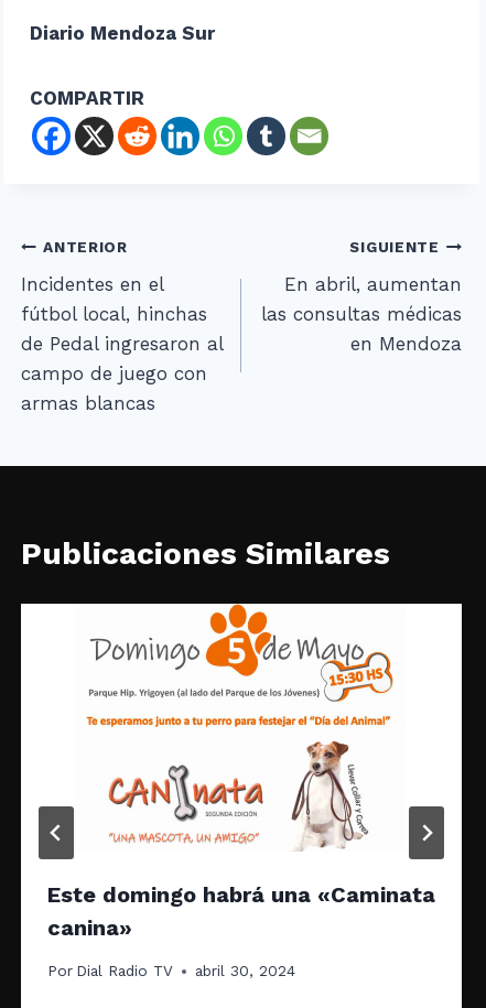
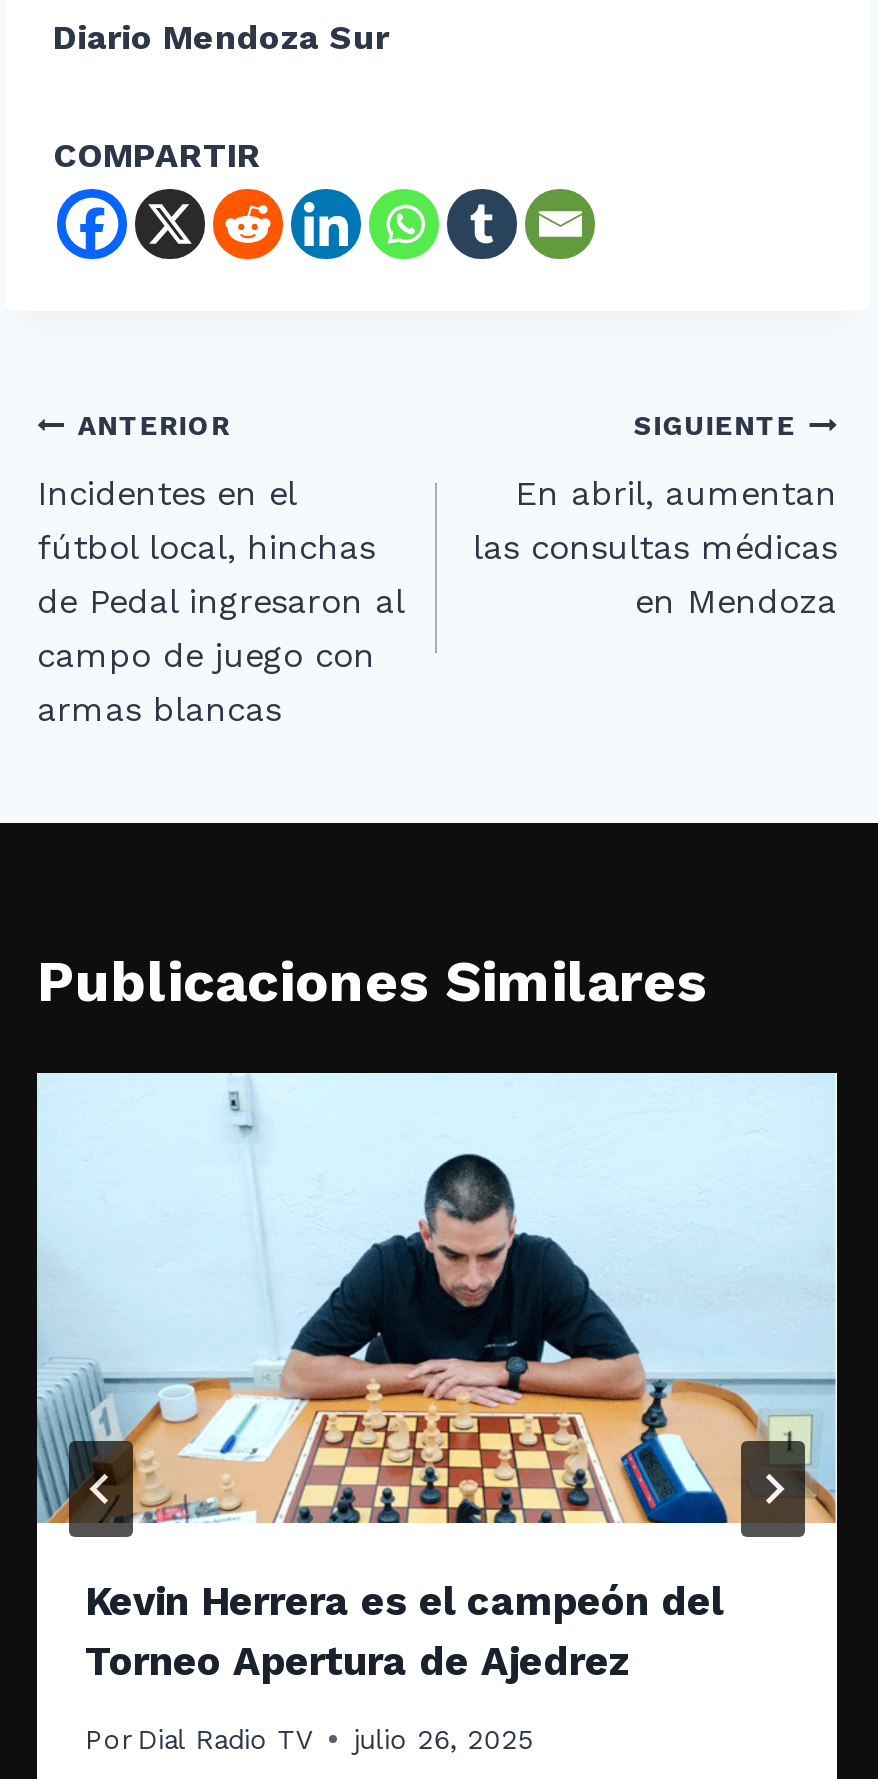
[20,603,462,941] [image] | Este domingo habrá una «Caminata | canina» -> [35,1073,837,1685] [image] | Kevin Herrera es el campeón del | Torneo Apertura de Ajedrez
[47,962,296,979] Por Dial Radio TV abril 30, 2024 -> [85,1722,533,1754] Por Dial Radio TV julio 26, 2025

